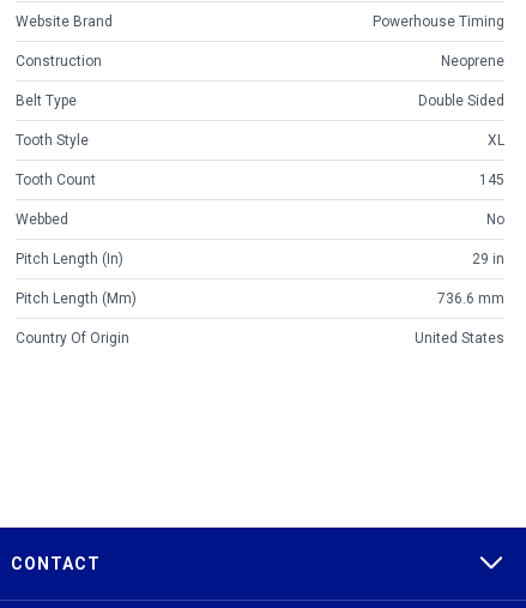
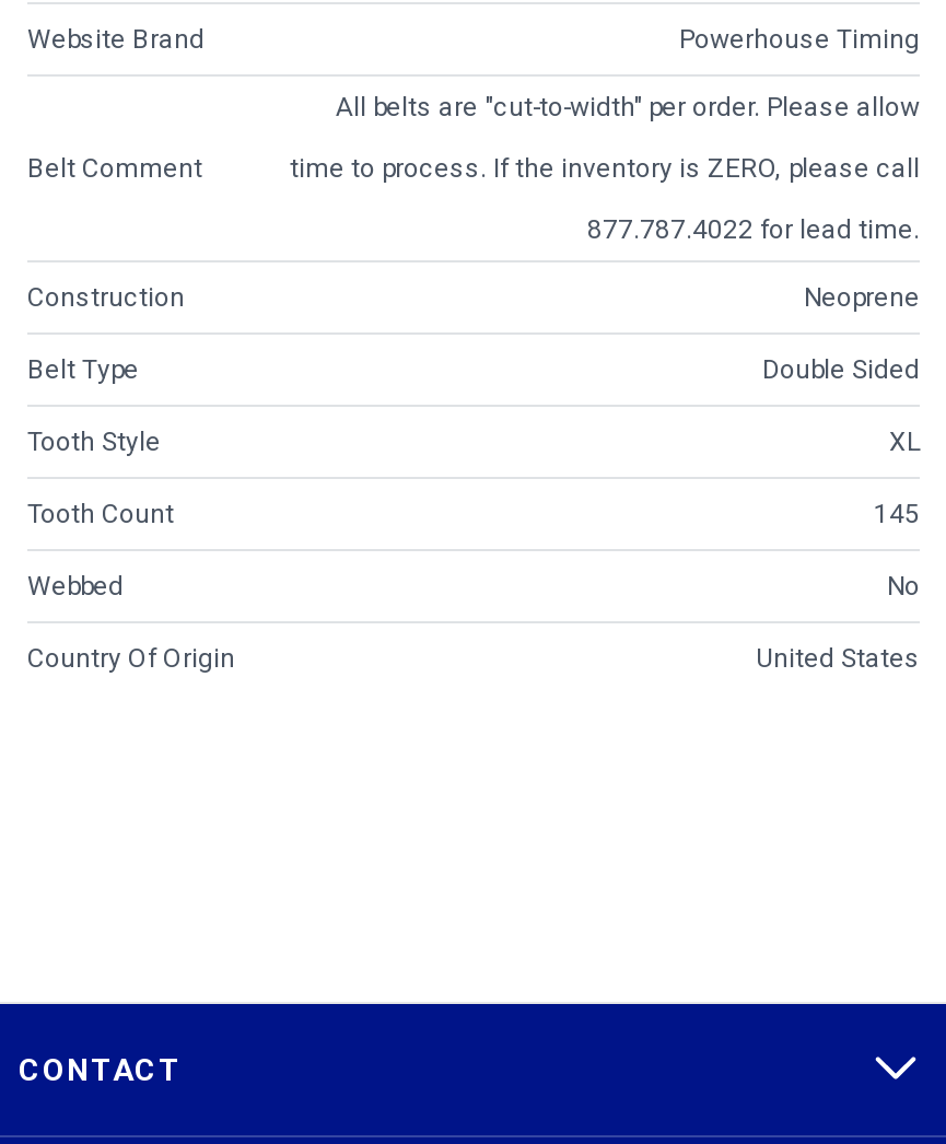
none -> [27,154,202,185] Belt Comment
none -> [290,93,920,246] All belts are "cut-to-width" per order. Please allow | time to process. If the inventory is ZERO, please call | 877.787.4022 for lead time.
moved [16,53,504,228] -> [27,283,920,603]: Construction | Neoprene | Belt Type | ... | Webbed | No
[16,251,504,308] Pitch Length (in) | 29 in | Pitch Length (mm) | 736.6 mm -> none

